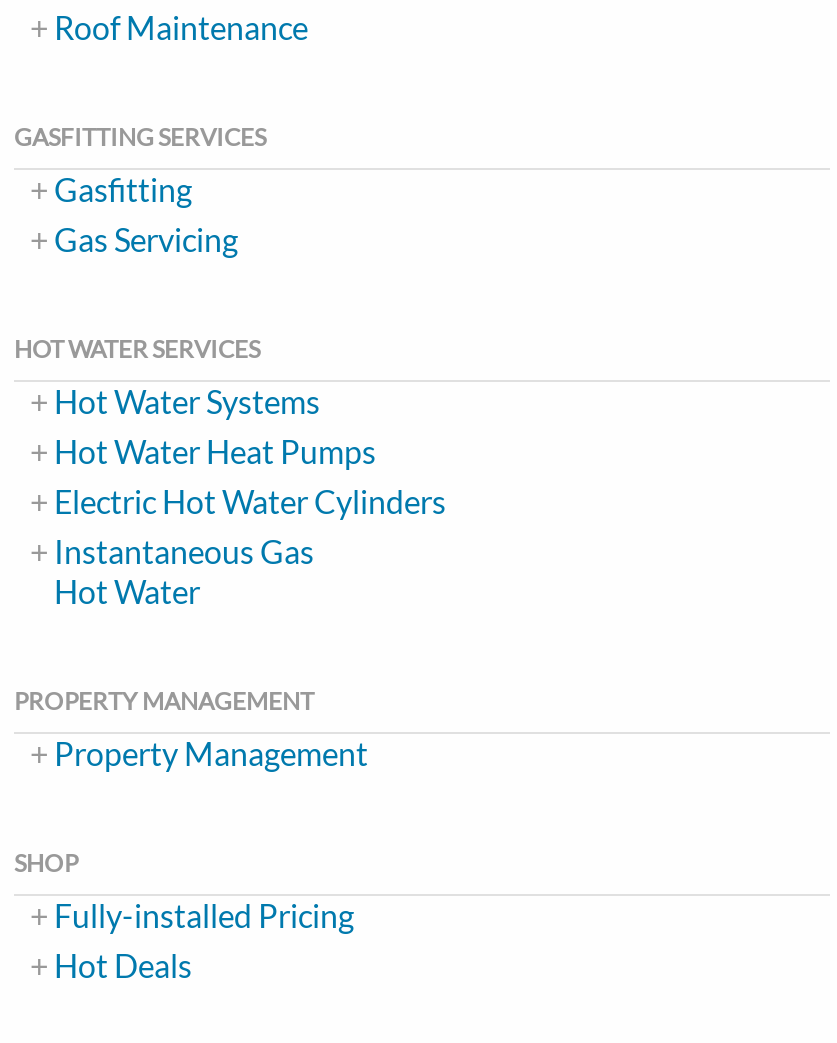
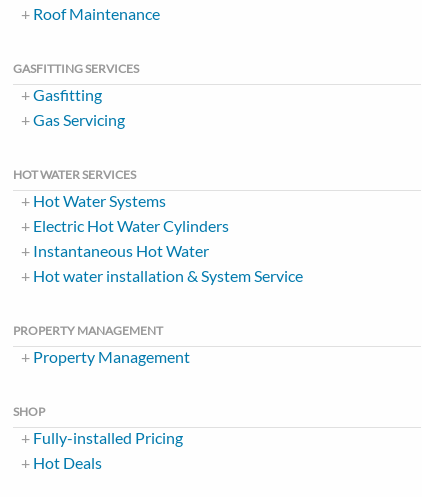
[54,433,376,471] Hot Water Heat Pumps -> none
[54,533,314,611] Instantaneous Gas | Hot Water -> [33,241,303,285] Instantaneous Hot Water | Hot water installation & System Service

